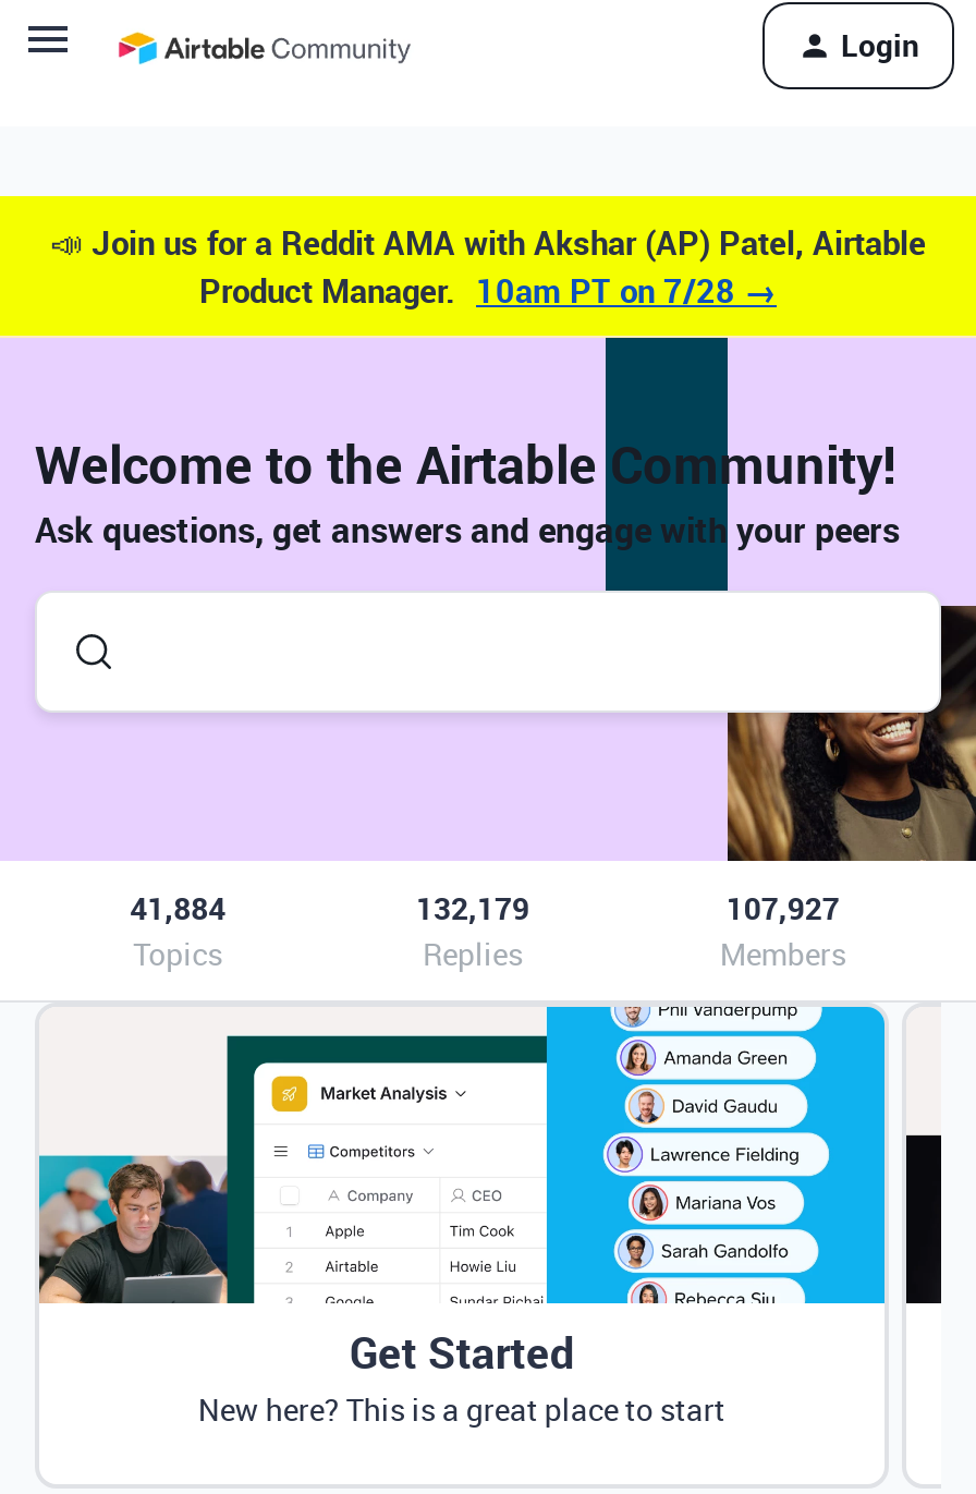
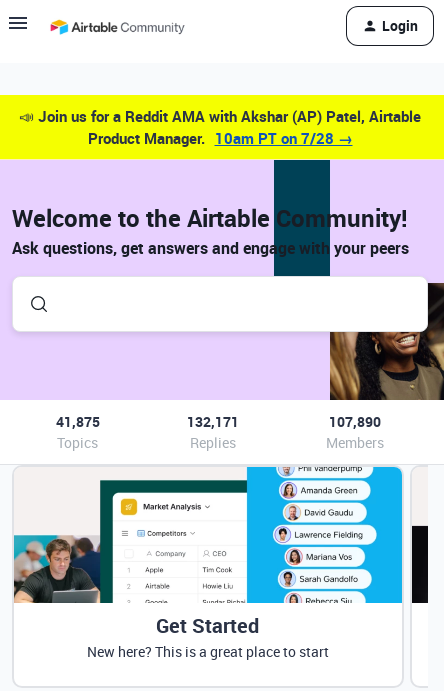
[130,887,226,928] 41,884 -> [56,412,100,431] 41,875
[416,887,529,928] 132,179 -> [187,412,239,431] 132,171
[726,887,839,928] 107,927 -> [329,412,381,431] 107,890

